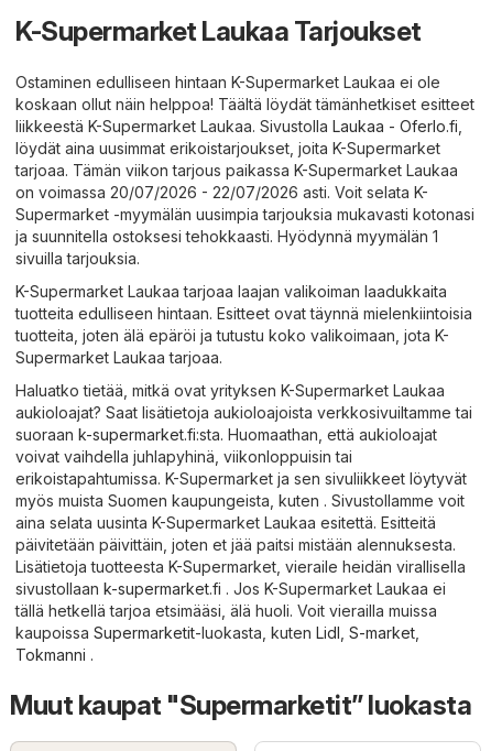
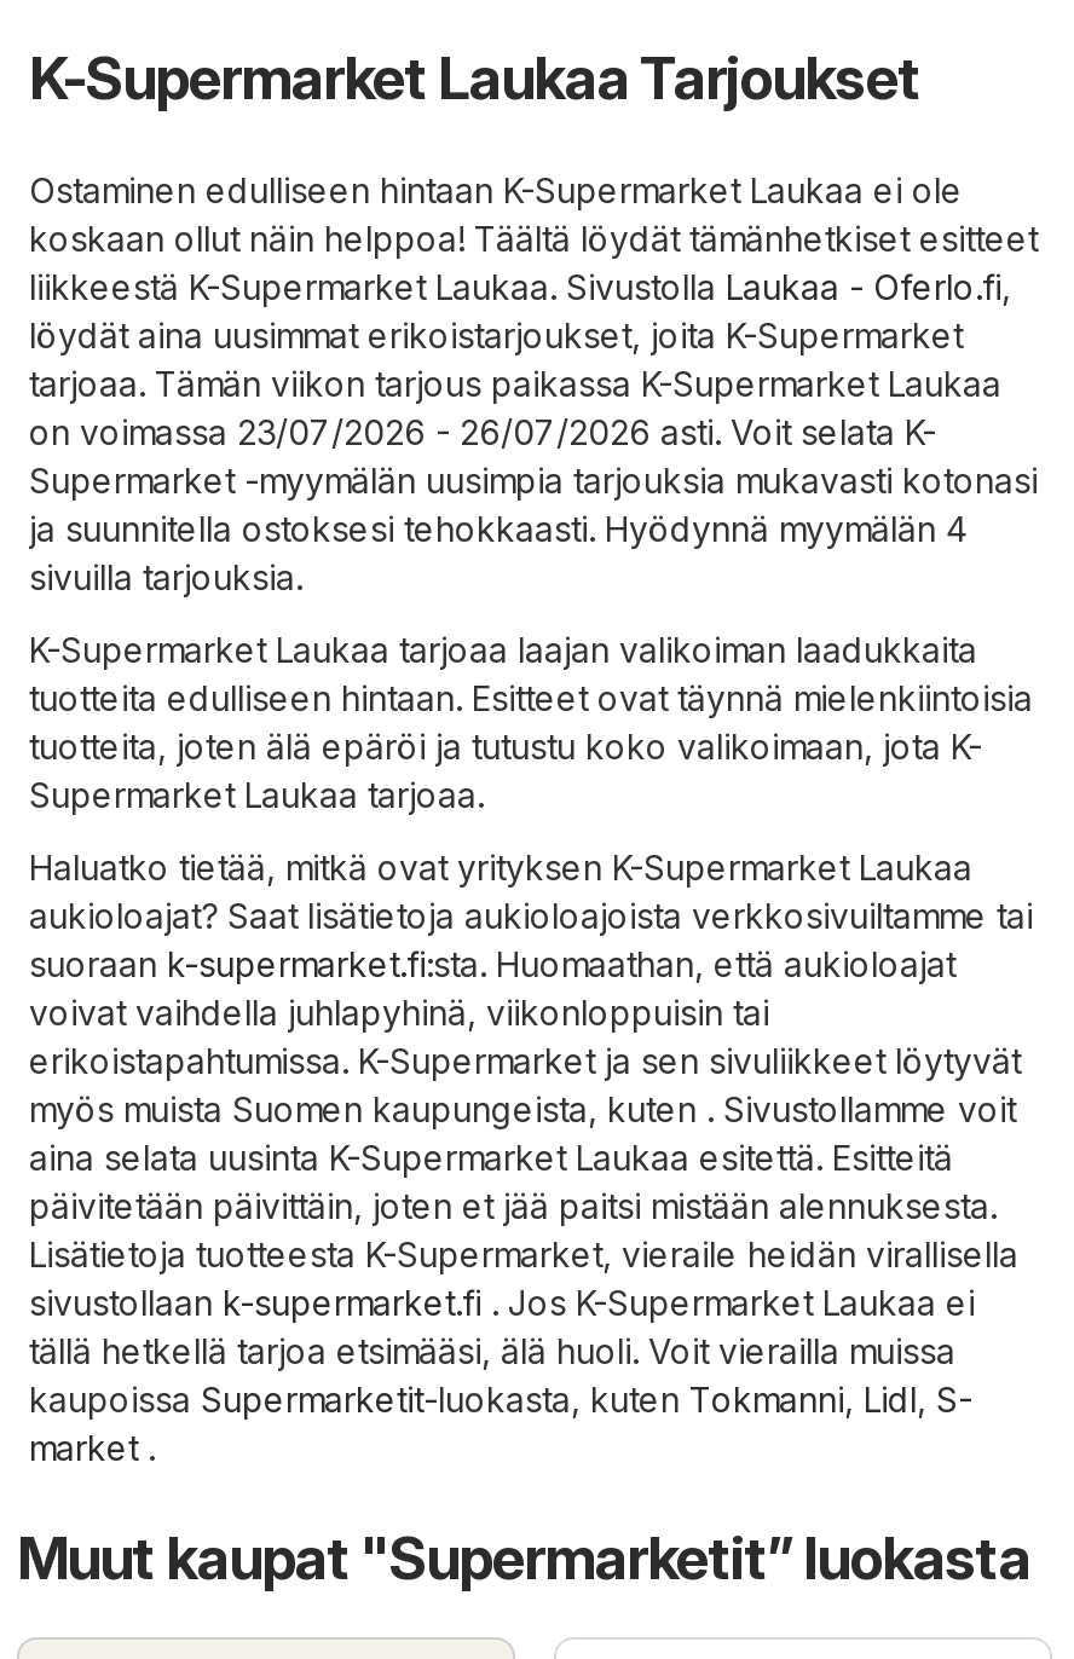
[15,182,428,201] on voimassa 20/07/2026 - 22/07/2026 asti. Voit selata K- -> [29,412,936,453] on voimassa 23/07/2026 - 26/07/2026 asti. Voit selata K-
[15,226,438,245] ja suunnitella ostoksesi tehokkaasti. Hyödynnä myymälän 1 -> [29,509,968,550] ja suunnitella ostoksesi tehokkaasti. Hyödynnä myymälän 4
[15,623,419,663] kaupoissa Supermarketit-luokasta, kuten Lidl, S-market, | Tokmanni. -> [29,1380,972,1469] kaupoissa Supermarketit-luokasta, kuten Tokmanni, Lidl, S- | market.

